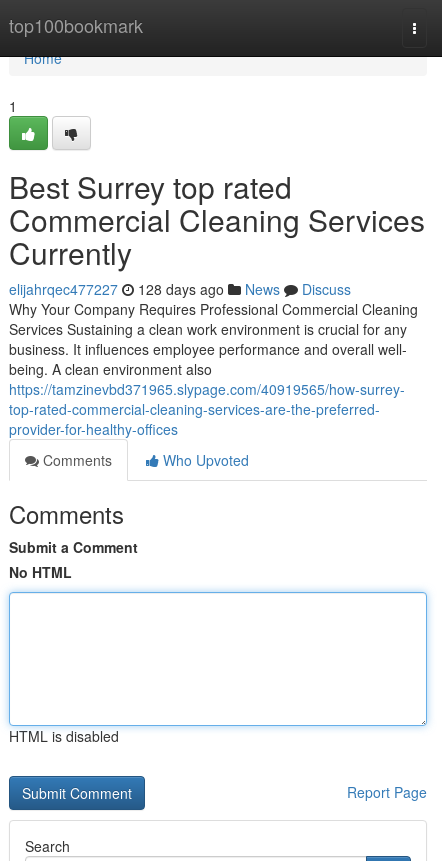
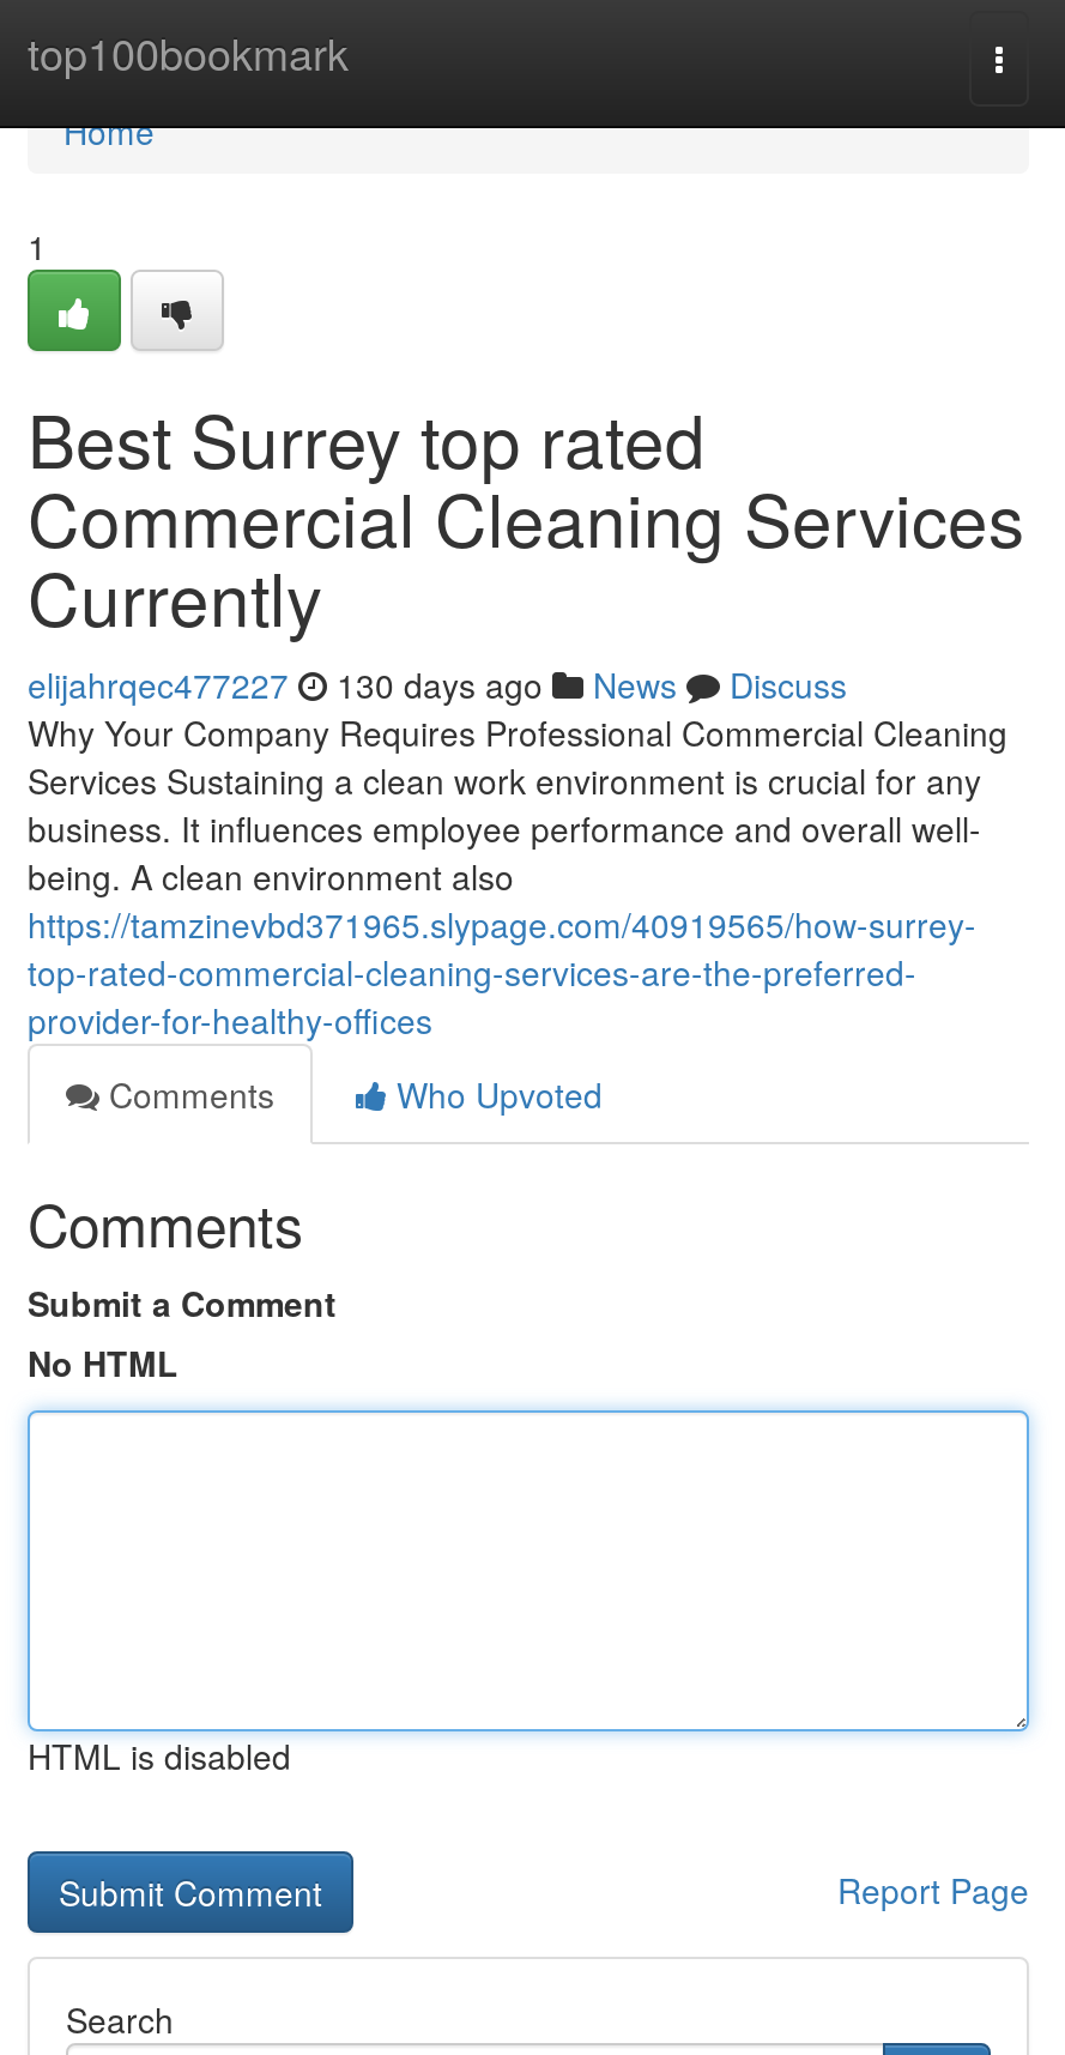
[9,279,351,299] elijahrqec477227 128 days ago News Discuss -> [28,660,847,708] elijahrqec477227 130 days ago News Discuss

